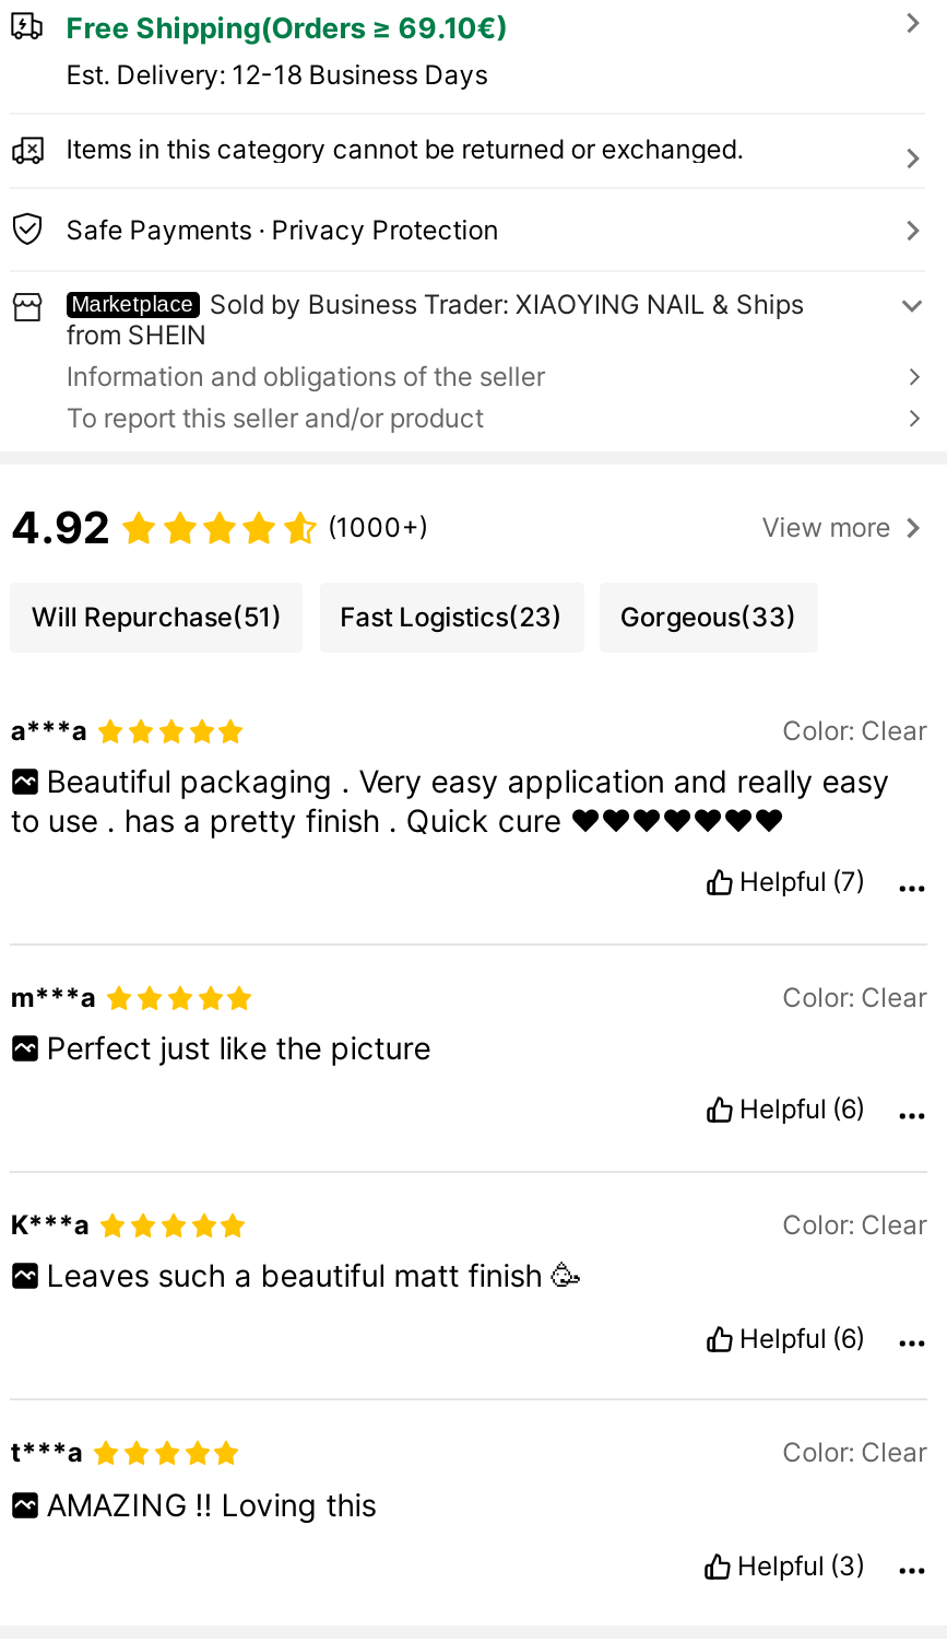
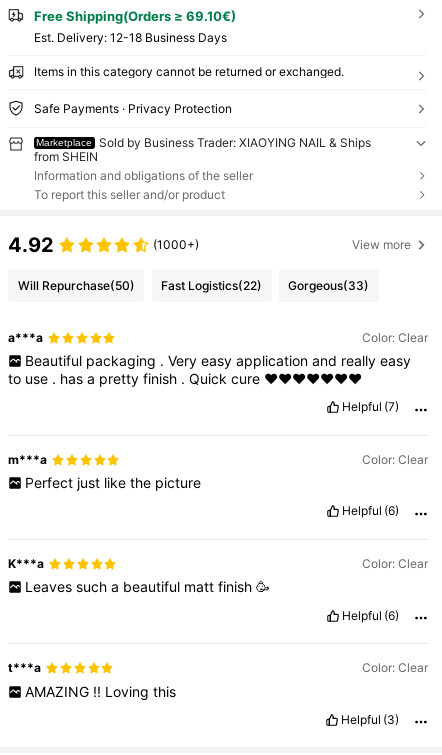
[31,599,283,632] Will Repurchase(51) -> [18,278,135,293] Will Repurchase(50)
[340,599,563,632] Fast Logistics(23) -> [161,278,262,293] Fast Logistics(22)

